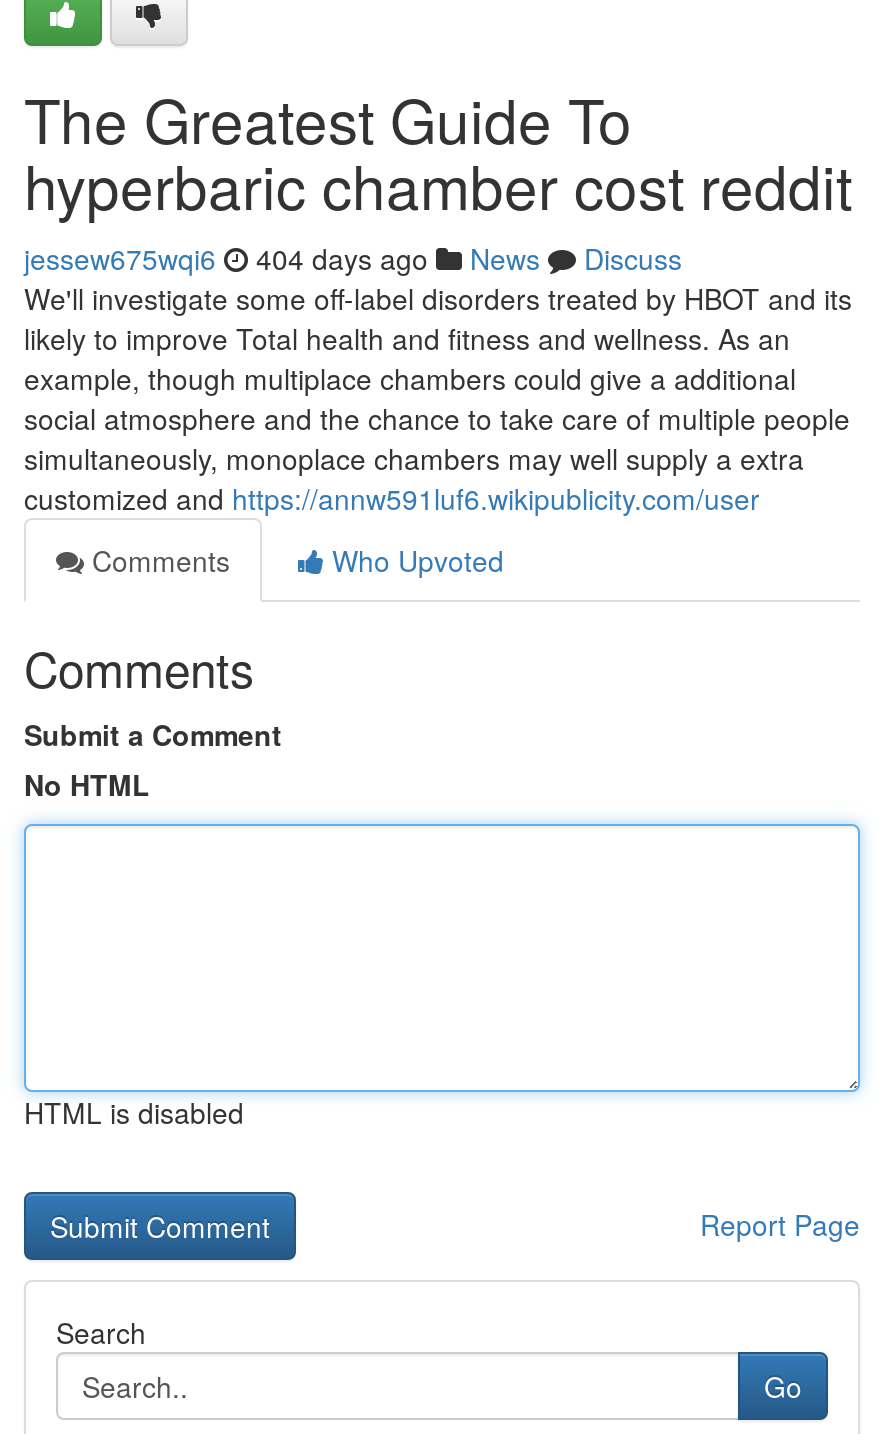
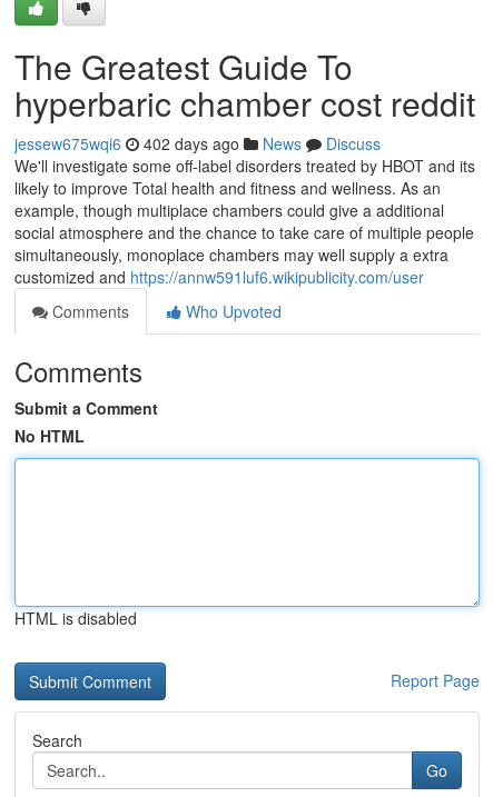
[24,238,682,278] jessew675wqi6 404 days ago News Discuss -> [14,132,381,155] jessew675wqi6 402 days ago News Discuss

